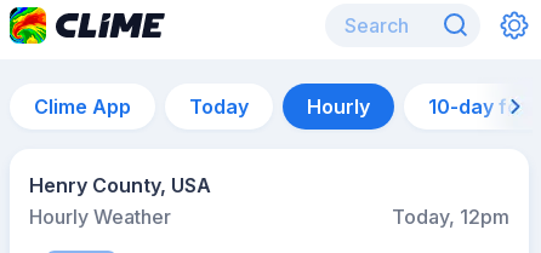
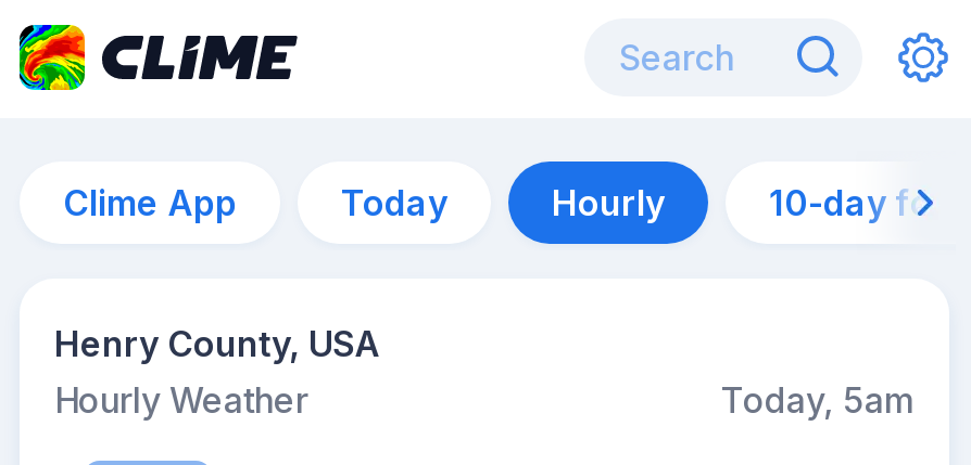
[392,205,509,229] Today, 12pm -> [721,378,915,422] Today, 5am

